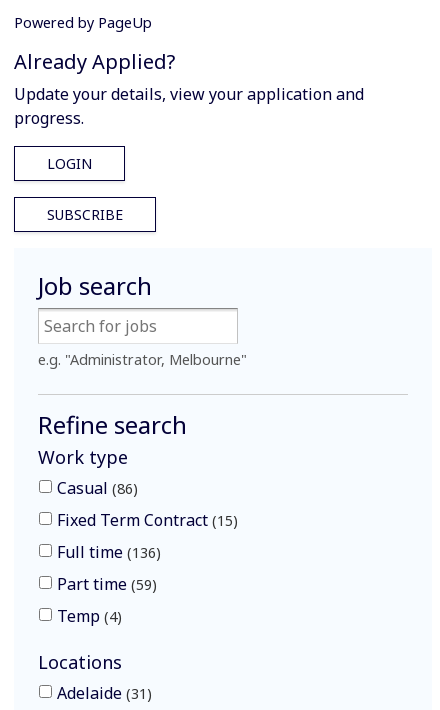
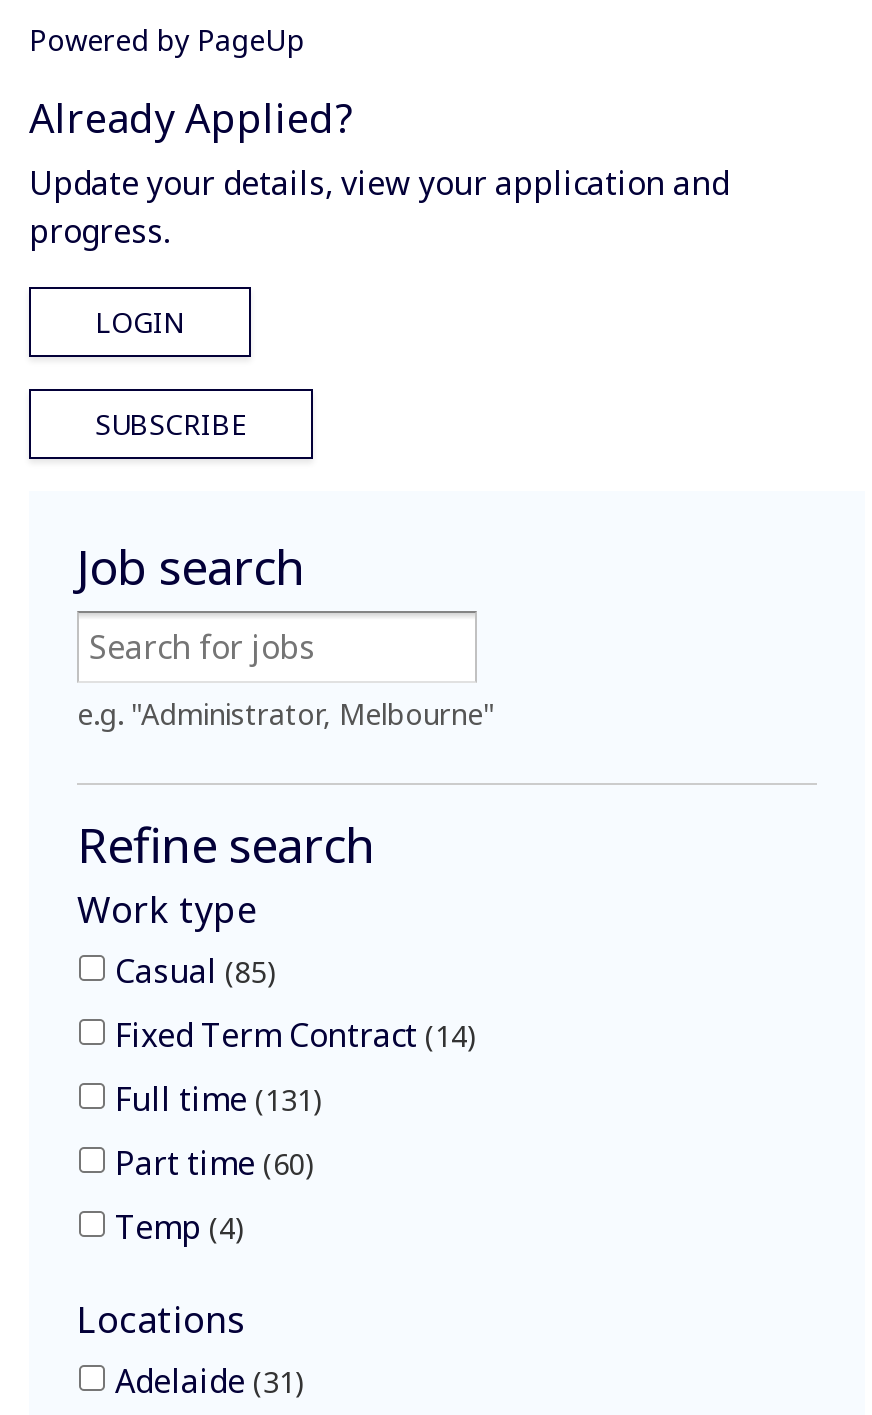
[57,477,133,499] Casual 86 -> [115,948,267,992] Casual 85
[57,509,233,531] Fixed Term Contract 15 -> [115,1012,467,1056] Fixed Term Contract 14
[57,541,156,563] Full time 136 -> [115,1076,313,1120] Full time 131
[57,573,152,595] Part time 59 -> [115,1140,305,1184] Part time 60

